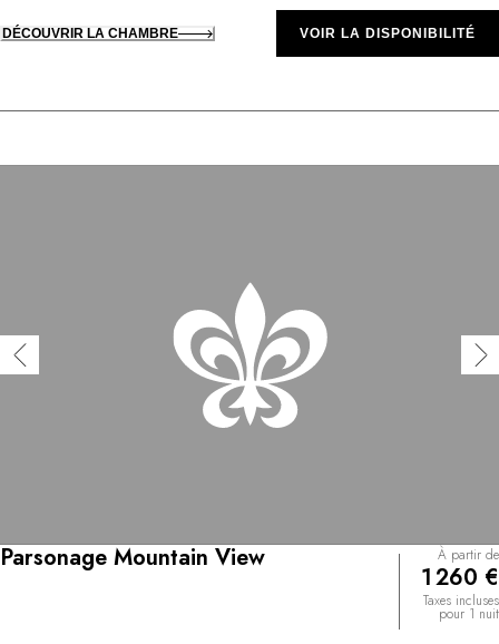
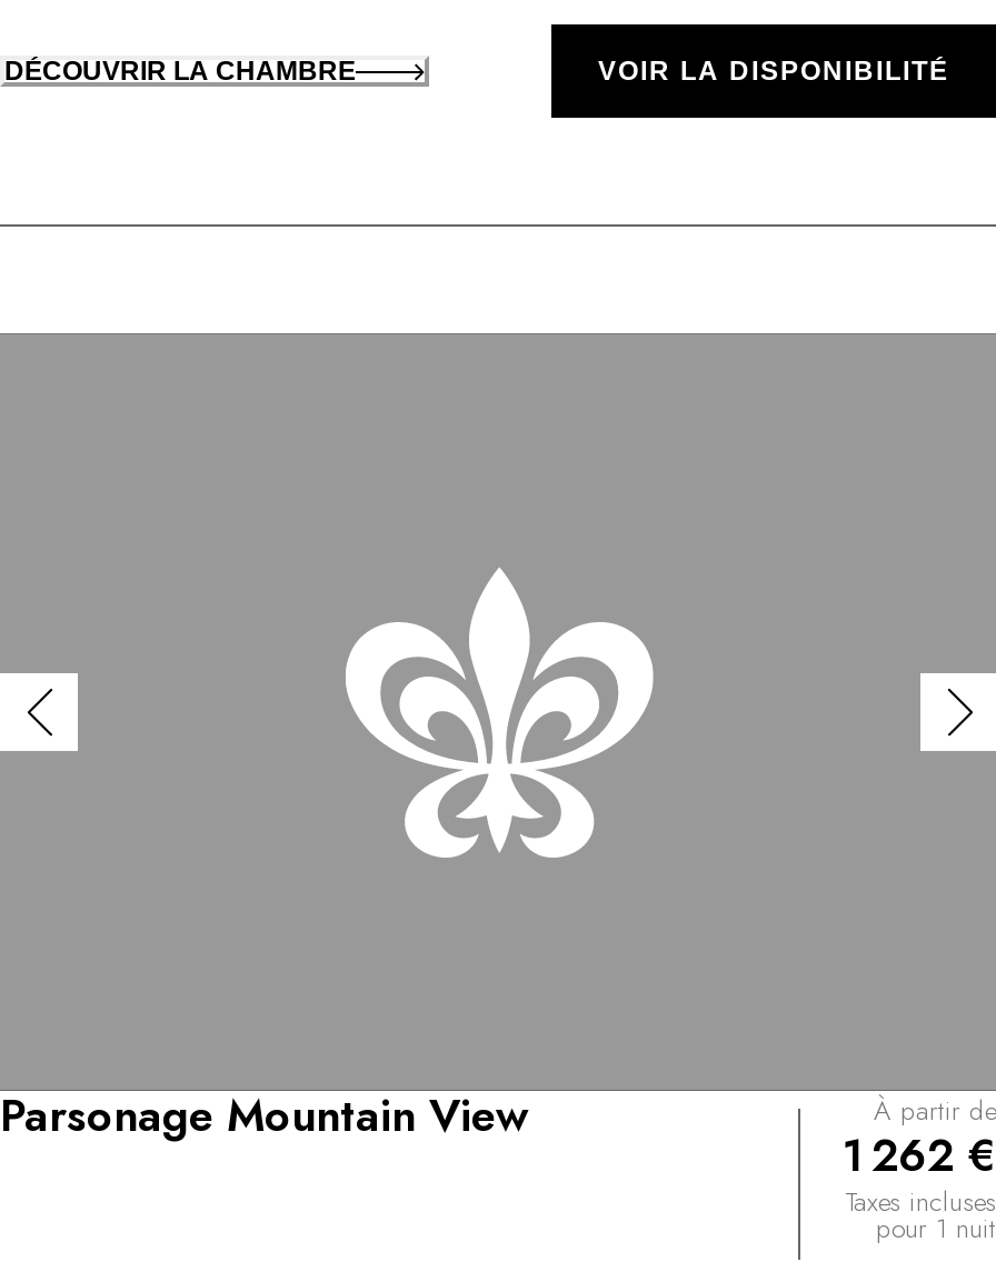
[421,562,499,594] 1 260 € -> [843,1125,996,1189] 1 262 €

